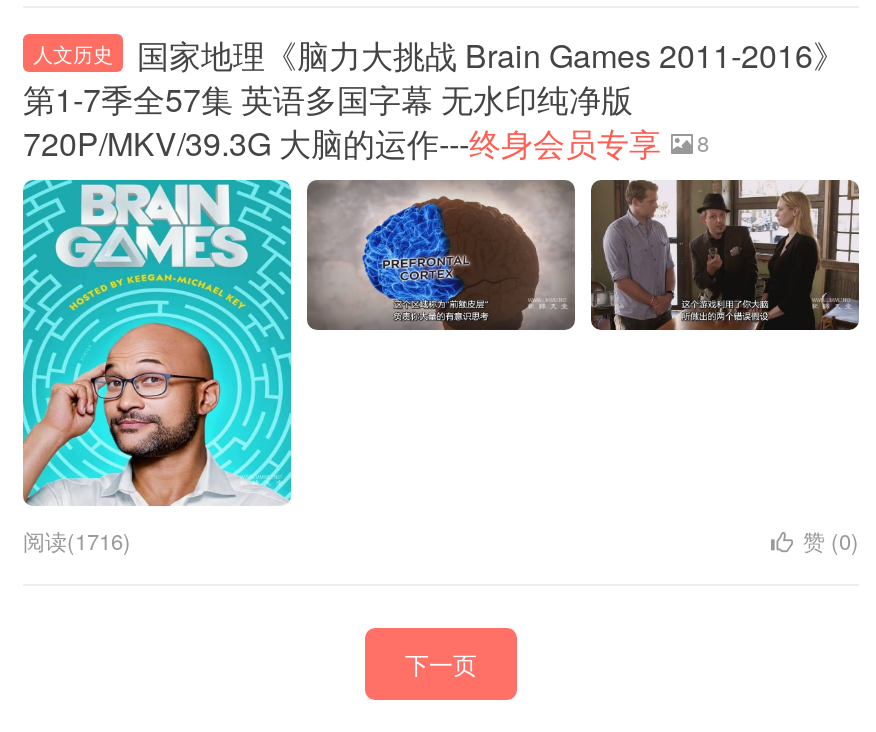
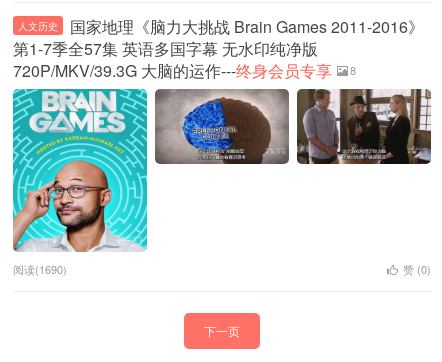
[23,523,131,555] 阅读(1716) -> [13,261,67,277] 阅读(1690)

